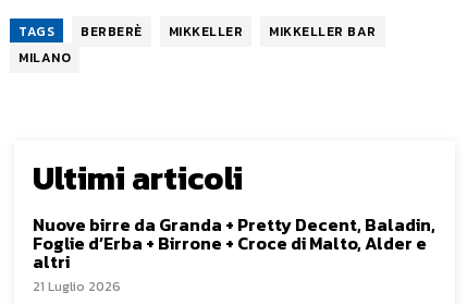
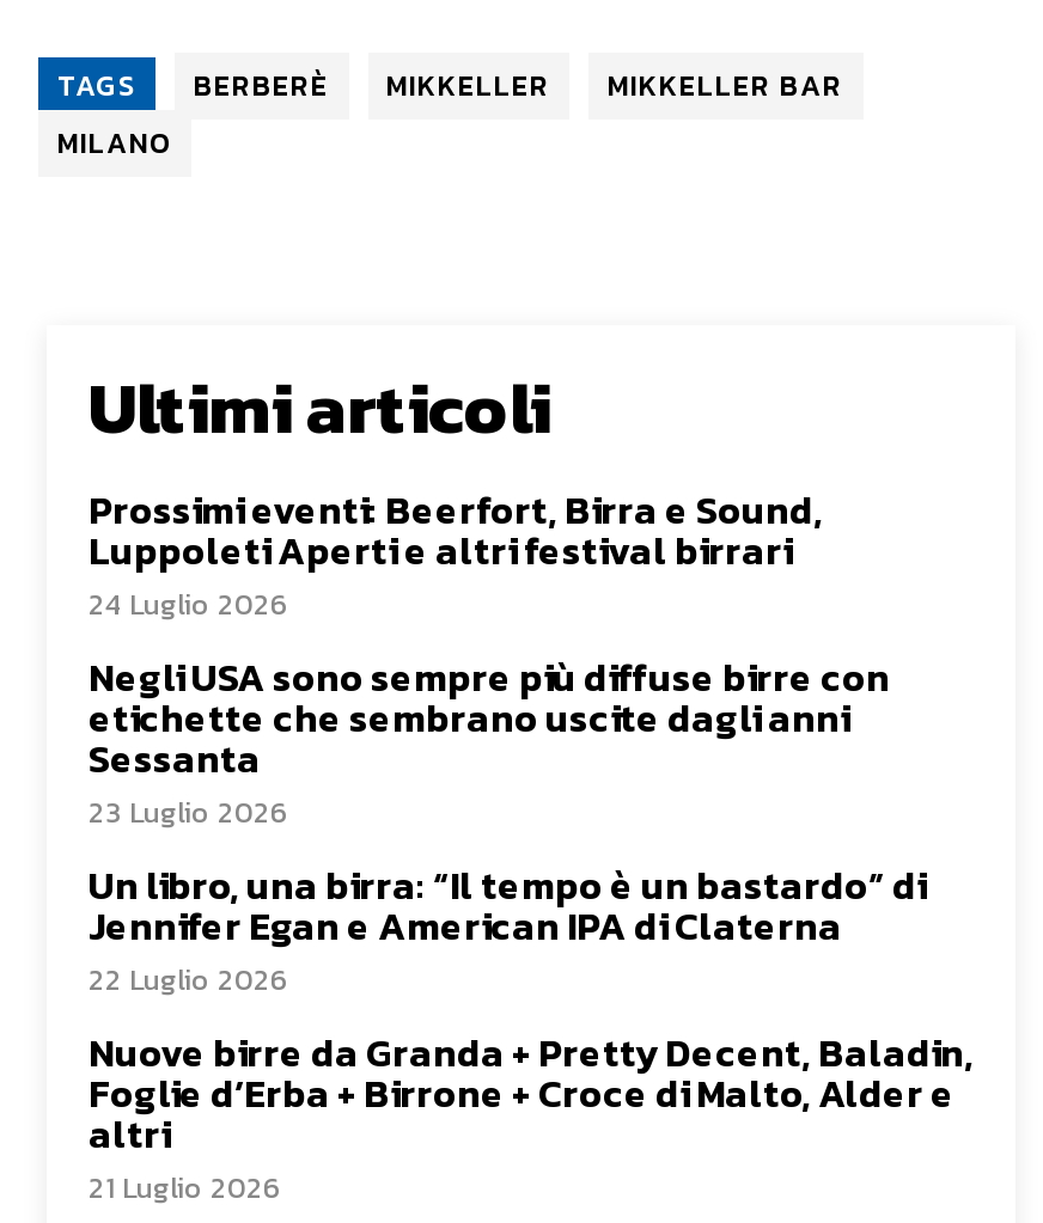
none -> [89,480,926,1002] Prossimi eventi: Beerfort, Birra e Sound, | Luppoleti Aperti e altri festival birrari | 24 Luglio 2026 | Negli USA sono sempre più diffuse birre con | etichette che sembrano uscite dagli anni | Sessanta | 23 Luglio 2026 | Un libro, una birra: “Il tempo è un bastardo” di | Jennifer Egan e American IPA di Claterna | 22 Luglio 2026

